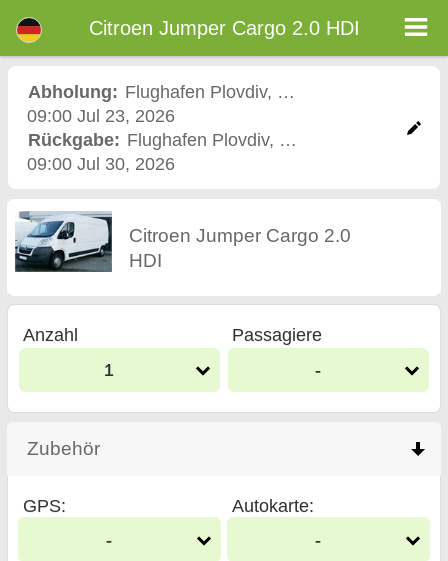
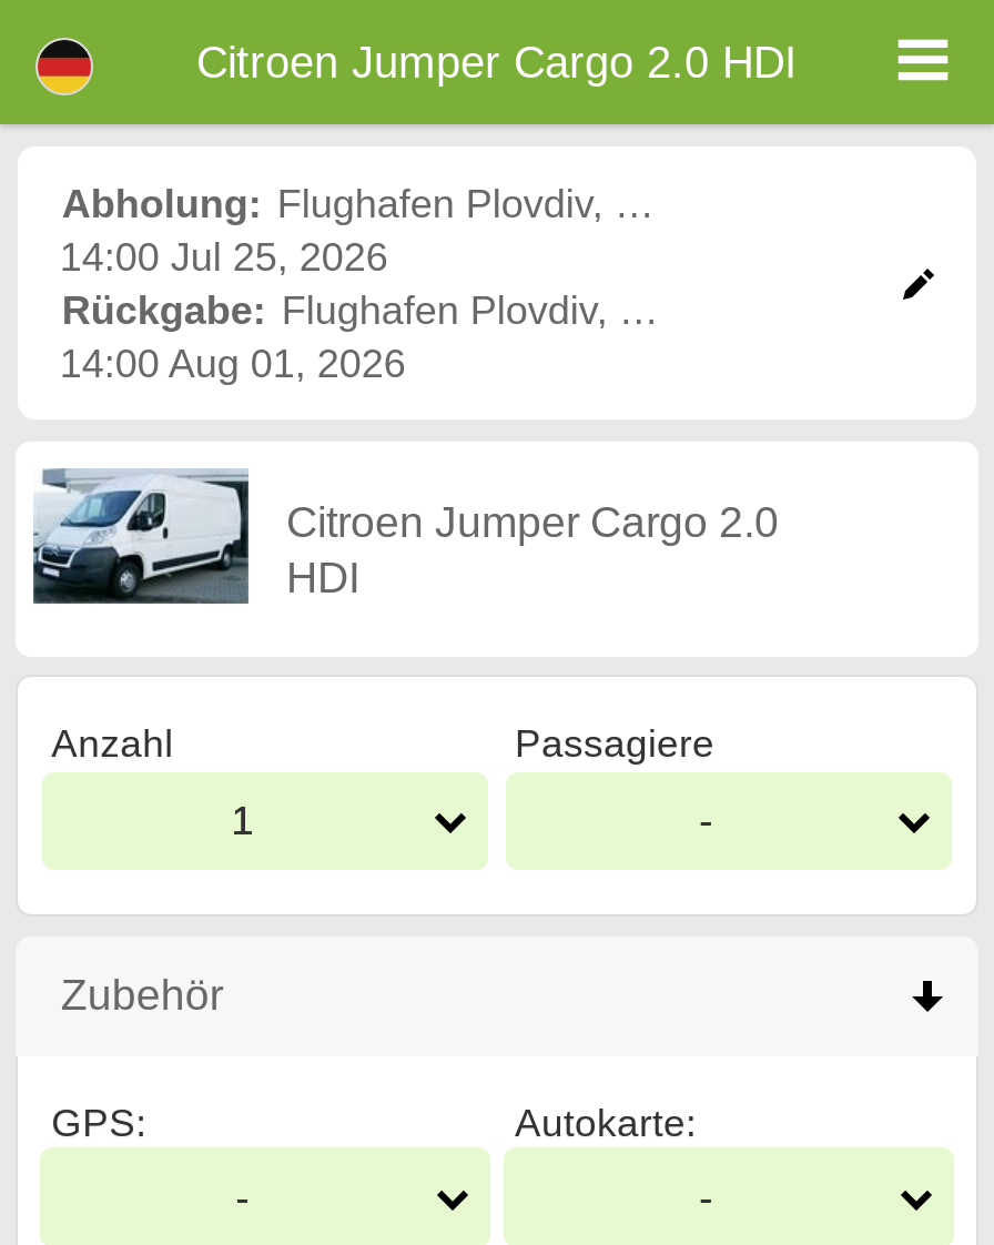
[27,106,175,126] 09:00 Jul 23, 2026 -> [60,235,388,279] 14:00 Jul 25, 2026
[27,154,175,174] 09:00 Jul 30, 2026 -> [60,341,406,385] 14:00 Aug 01, 2026

